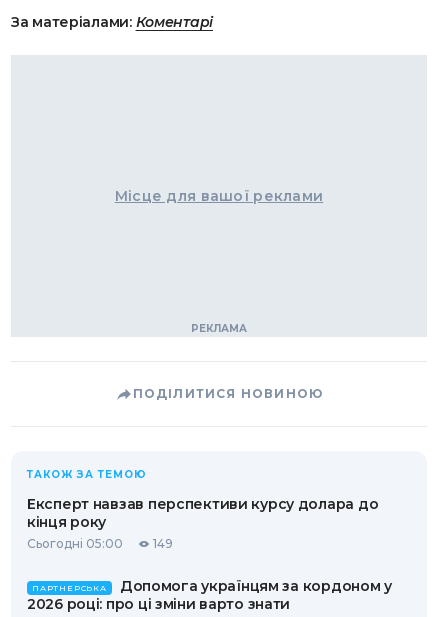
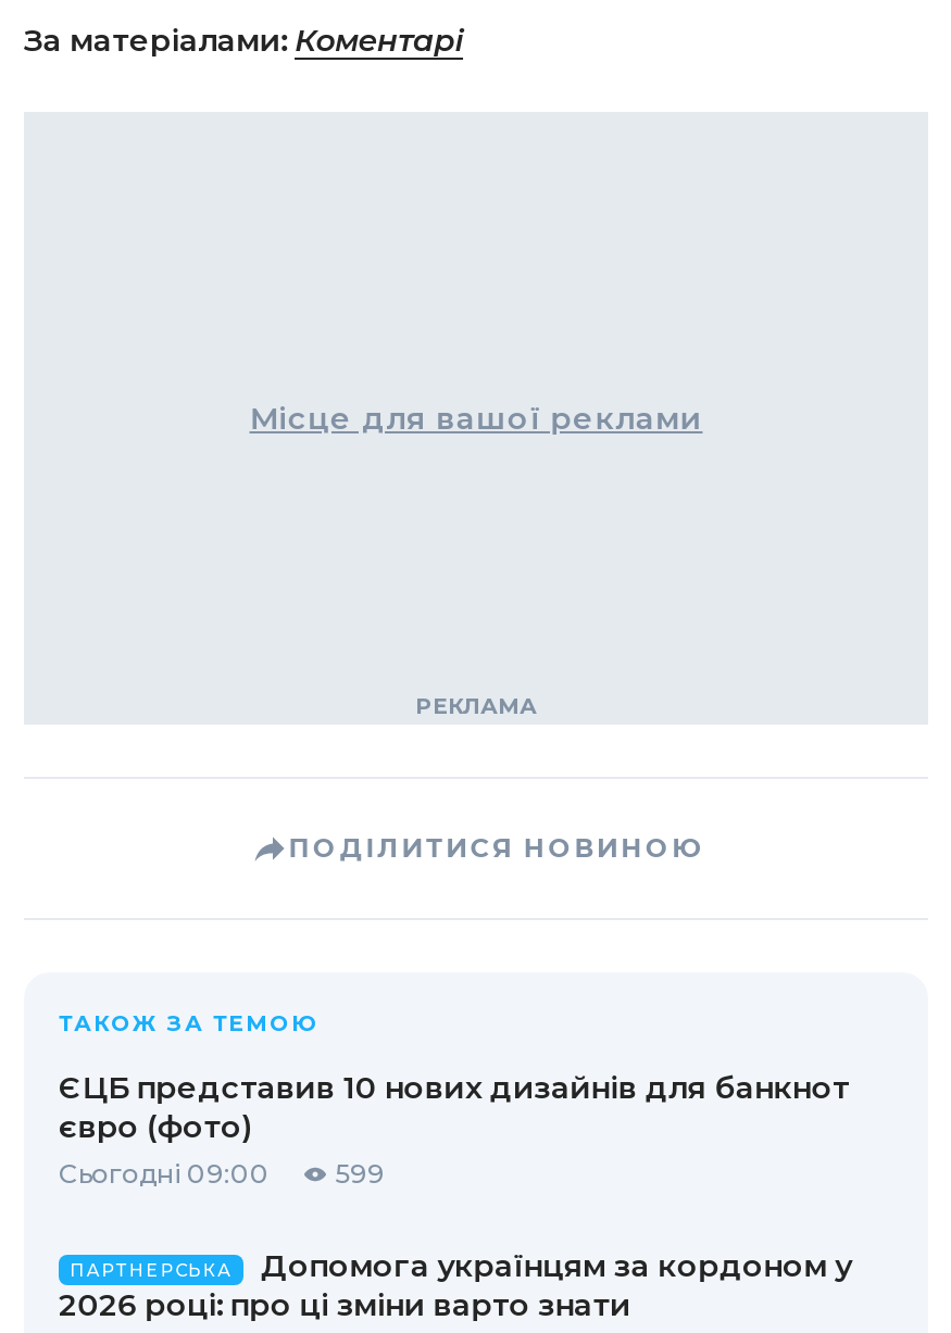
[27,495,378,551] Експерт навзав перспективи курсу долара до | кінця року | Сьогодні 05:00 | 149 -> [59,1067,849,1189] ЄЦБ представив 10 нових дизайнів для банкнот | євро (фото) | Сьогодні 09:00 | 599

